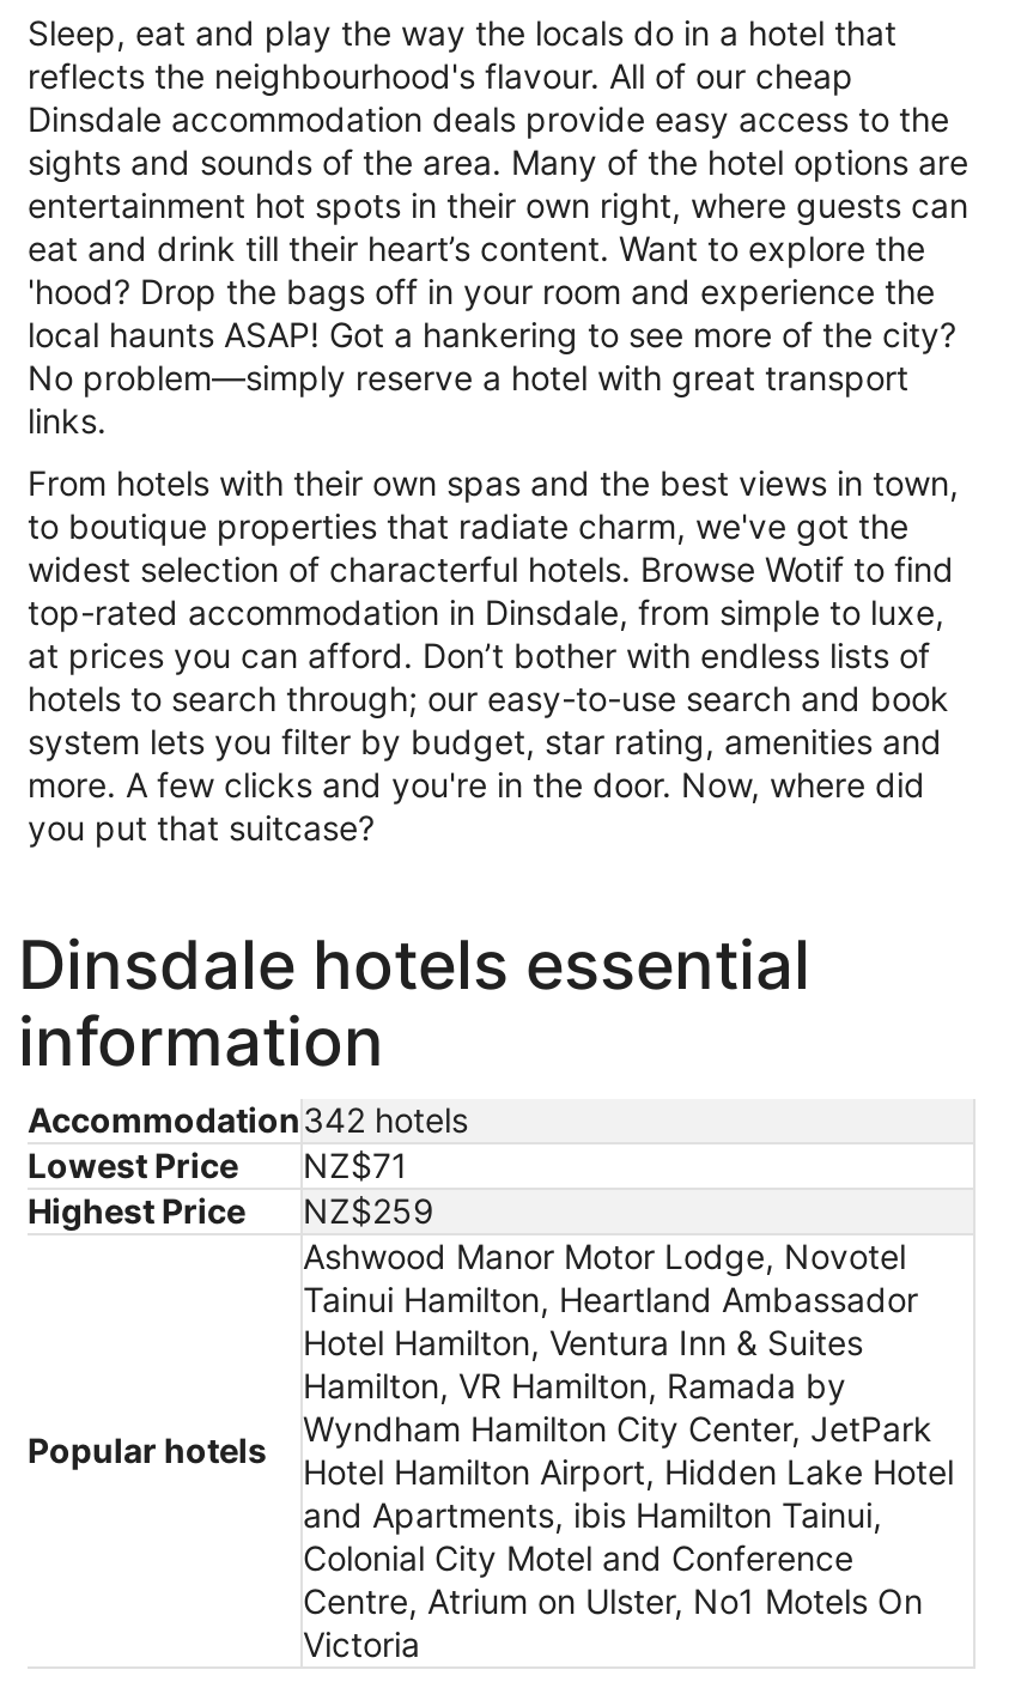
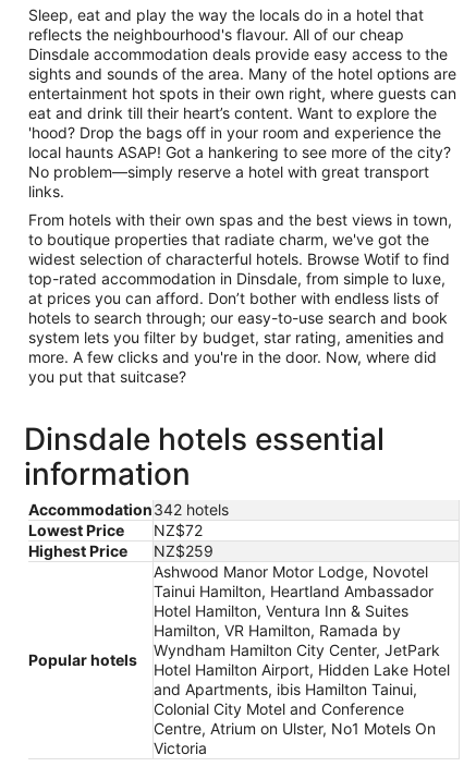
[28,1143,408,1184] Lowest Price NZ$71 -> [28,520,203,539] Lowest Price NZ$72

